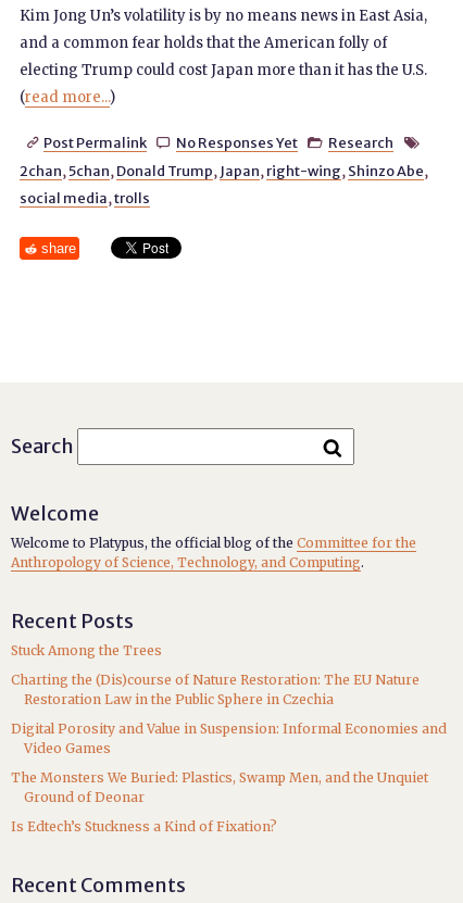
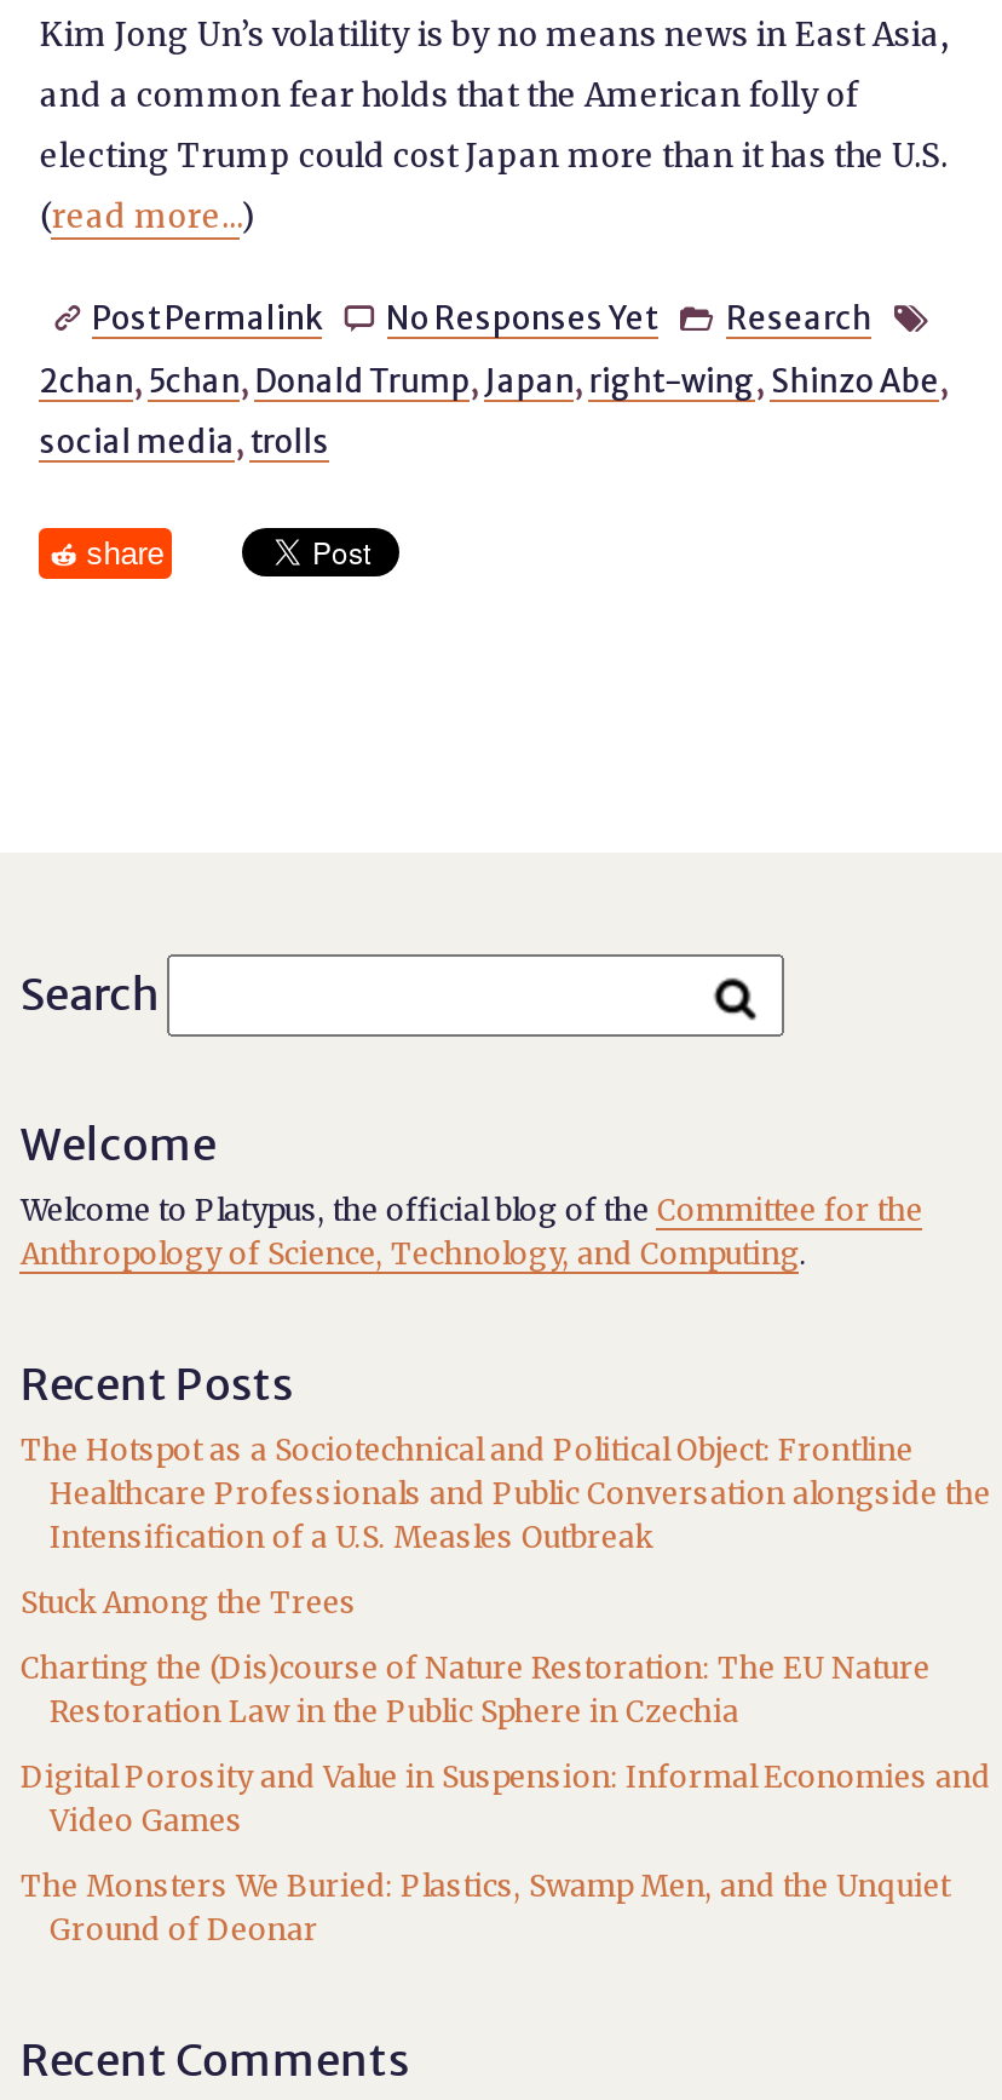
none -> [20,1431,991,1555] The Hotspot as a Sociotechnical and Political Object: Frontline | Healthcare Professionals and Public Conversation alongside the | Intensification of a U.S. Measles Outbreak
moved [11,642,447,805] -> [20,1584,991,1947]: Stuck Among the Trees | Charting the (Dis)course of Nature Restoration: The EU Nature | Restoration Law in the Public Sphere in Czechia | Digital Porosity and Value in Suspension: Informal Economies and | Video Games | The Monsters We Buried: Plastics, Swamp Men, and the Unquiet | Ground of Deonar
[11,818,278,835] Is Edtech’s Stuckness a Kind of Fixation? -> none

